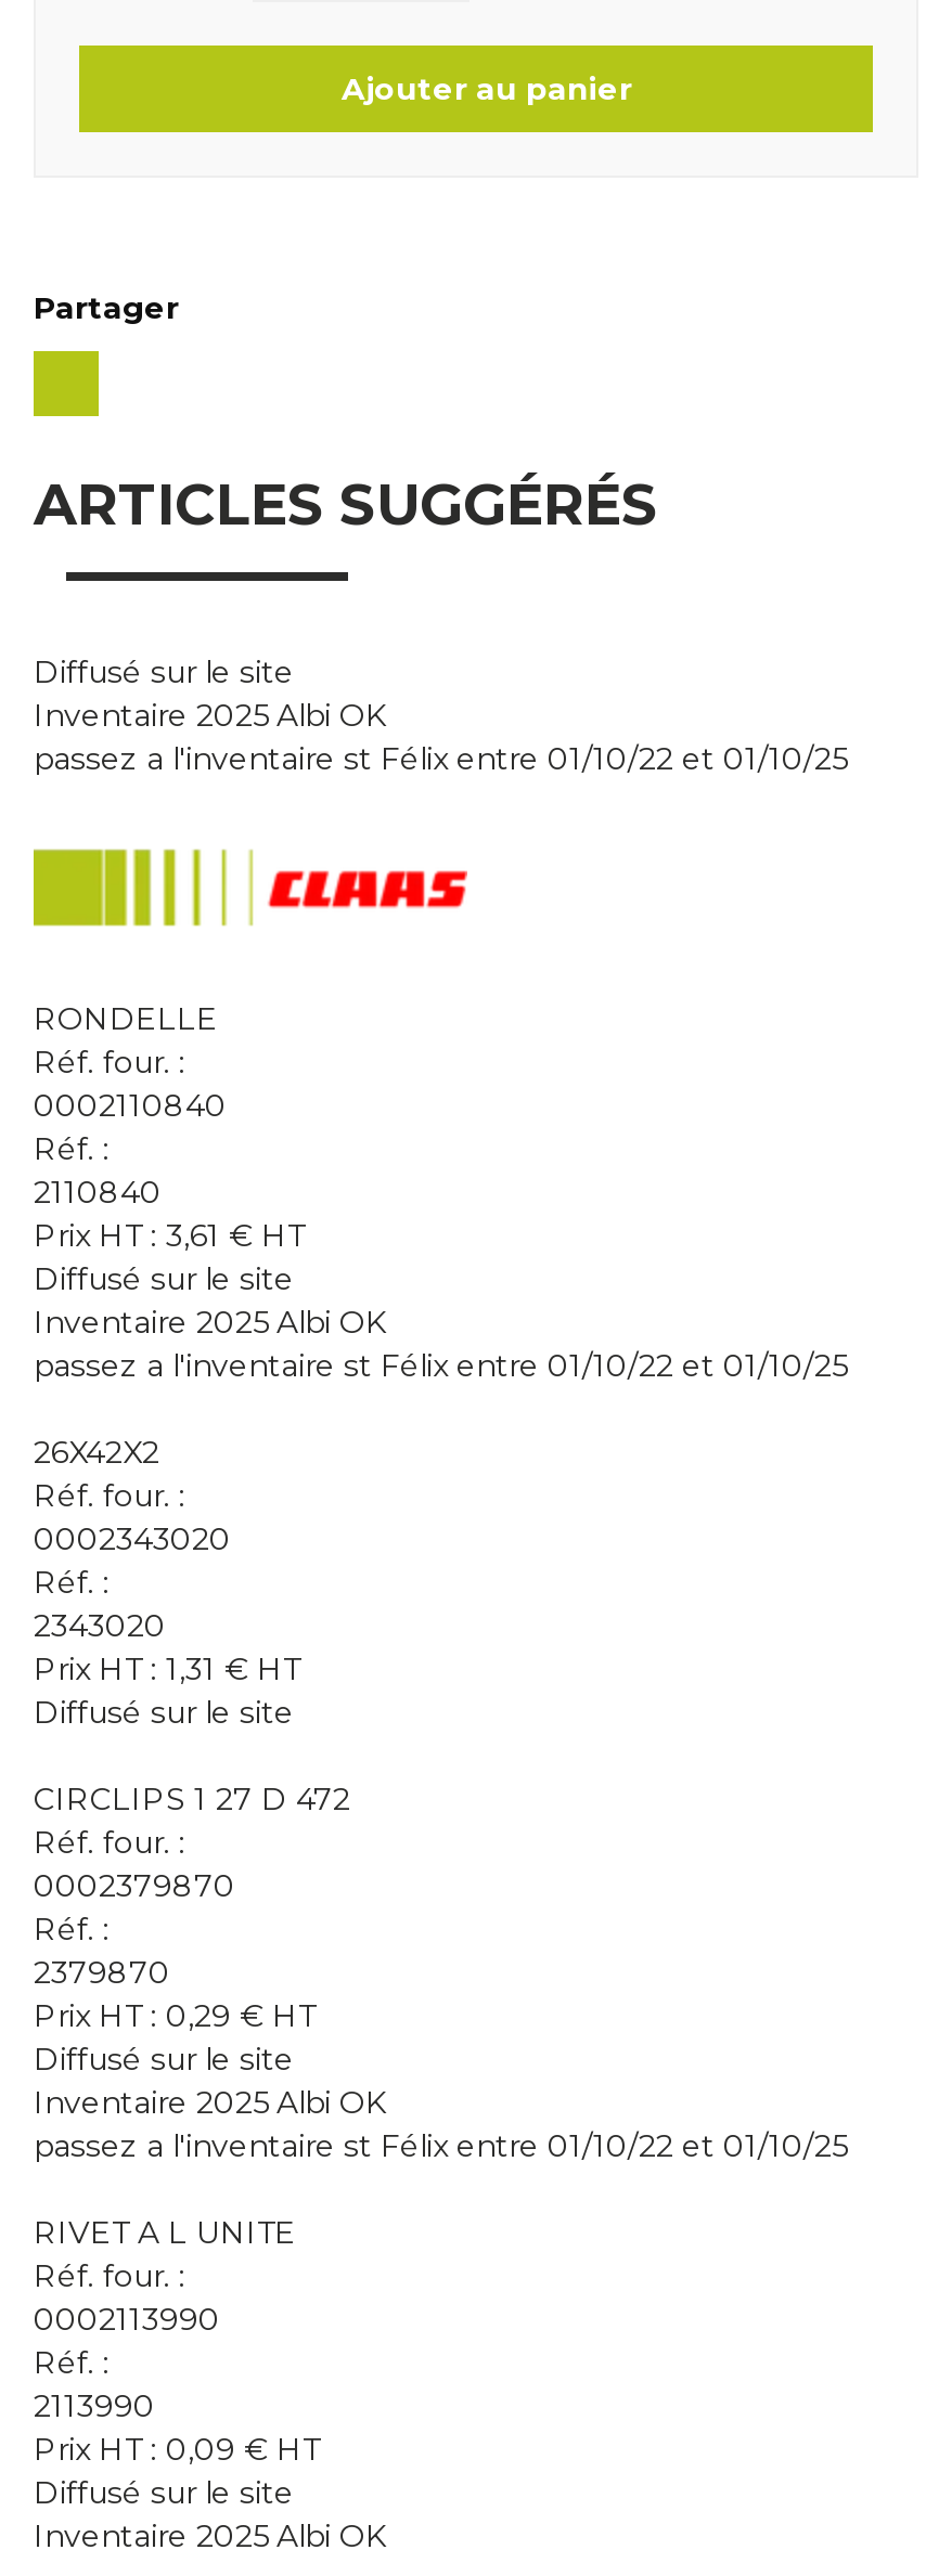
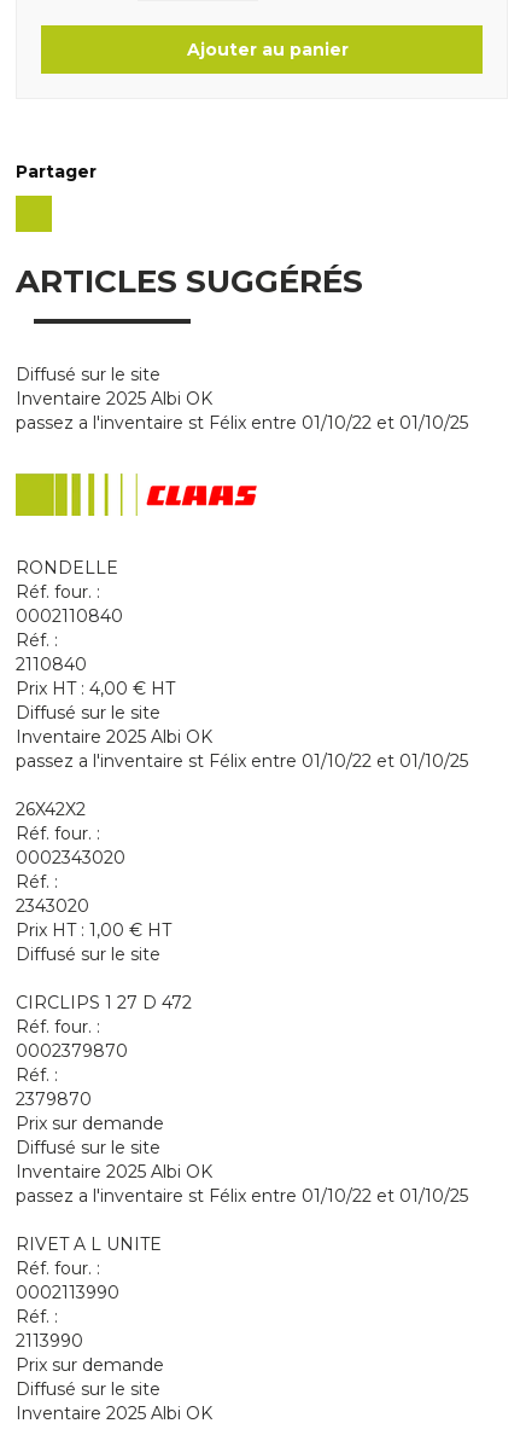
[34,1216,305,1255] Prix HT : 3,61 € HT -> [16,678,175,699] Prix HT : 4,00 € HT
[34,1649,300,1688] Prix HT : 1,31 € HT -> [16,919,171,941] Prix HT : 1,00 € HT
[34,1996,316,2035] Prix HT : 0,29 € HT -> [16,1112,164,1134] Prix sur demande
[34,2430,320,2469] Prix HT : 0,09 € HT -> [16,1354,164,1376] Prix sur demande

